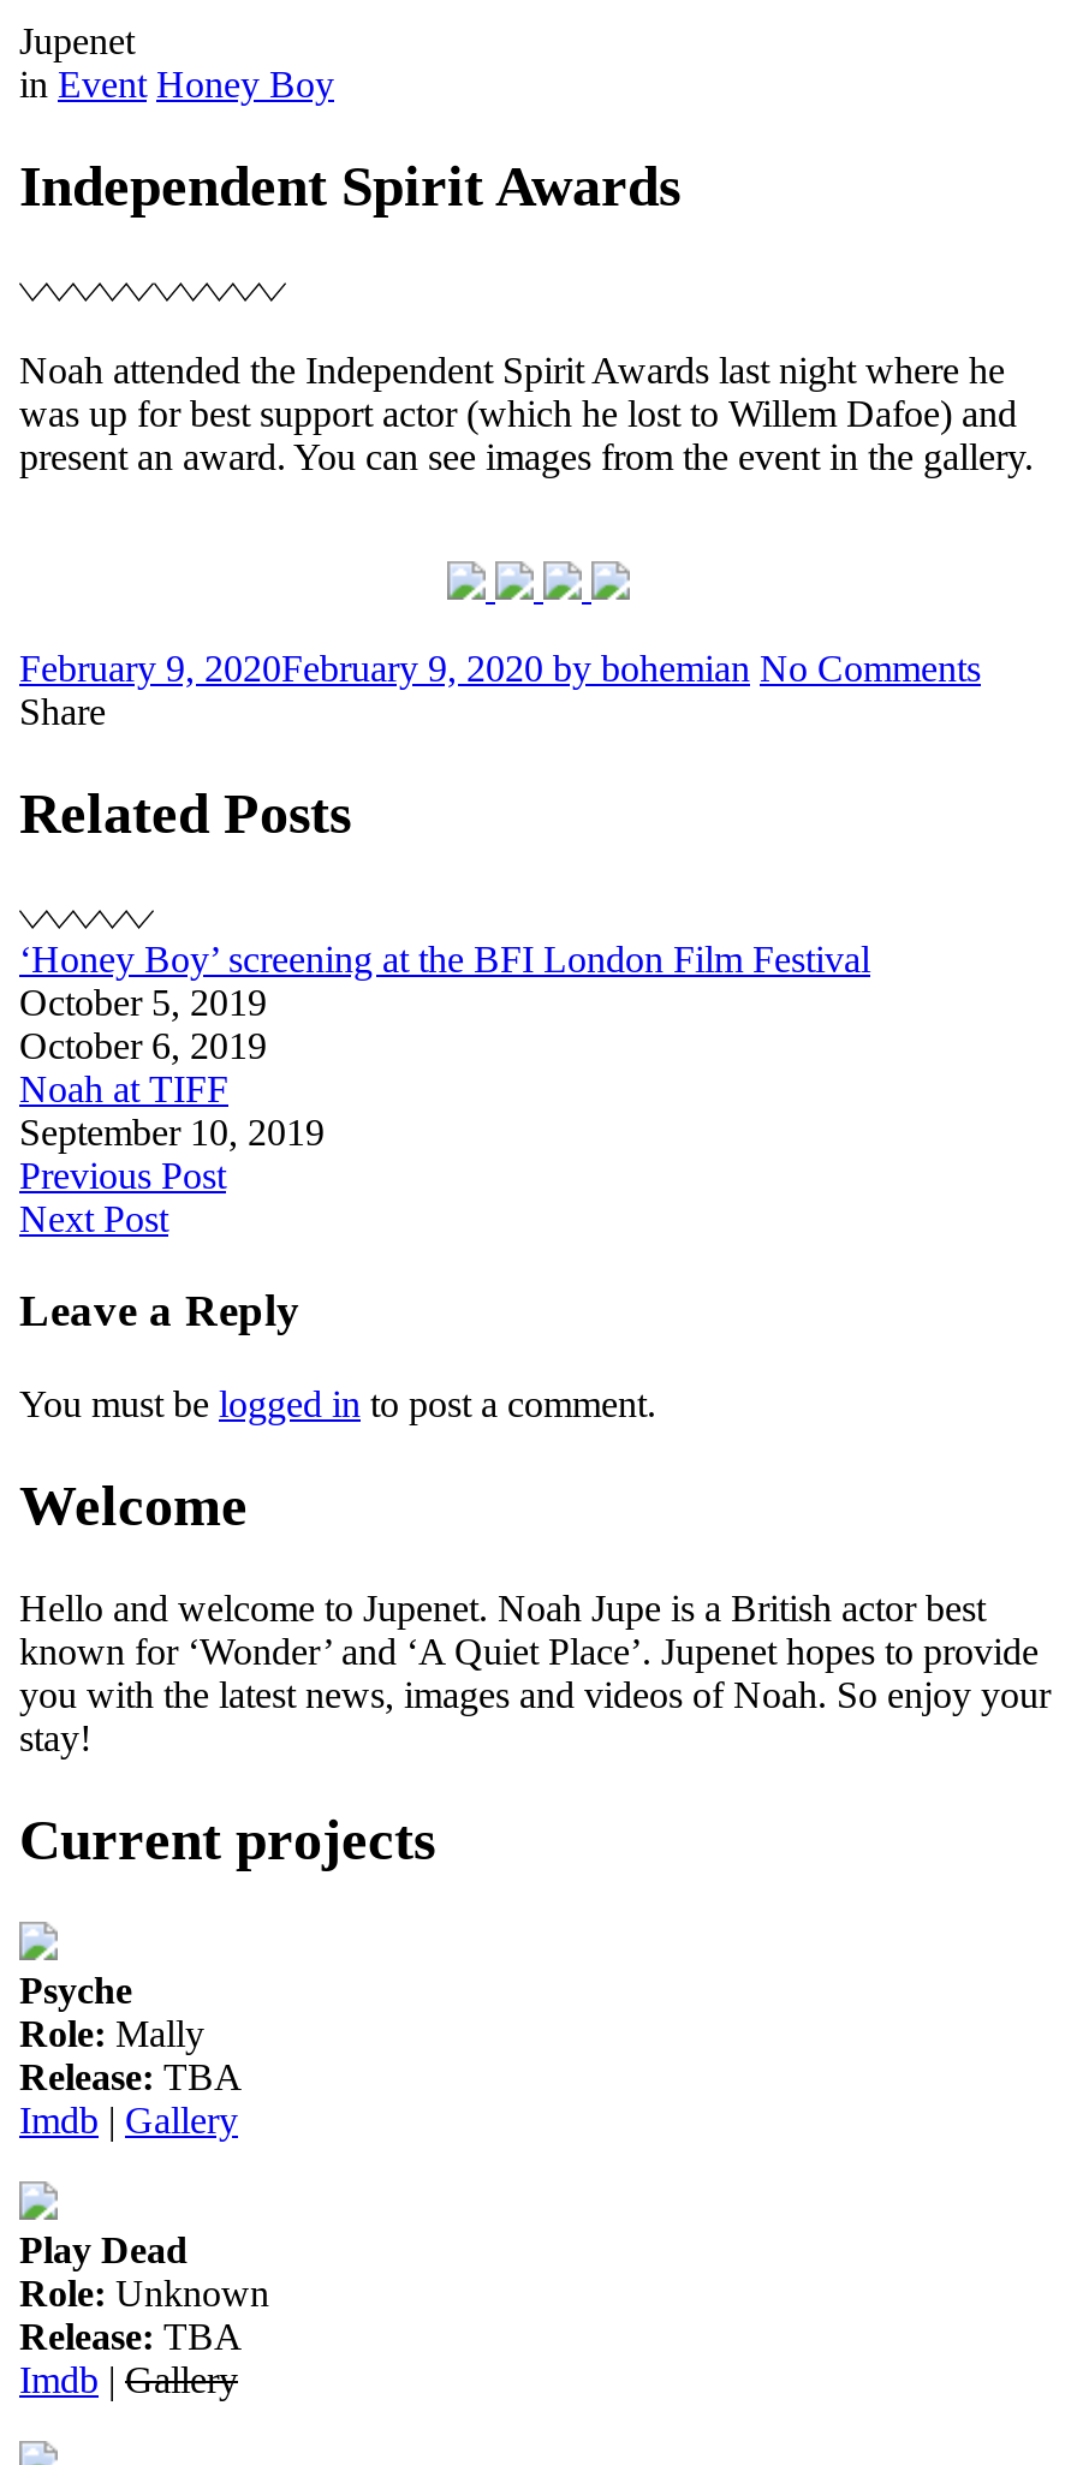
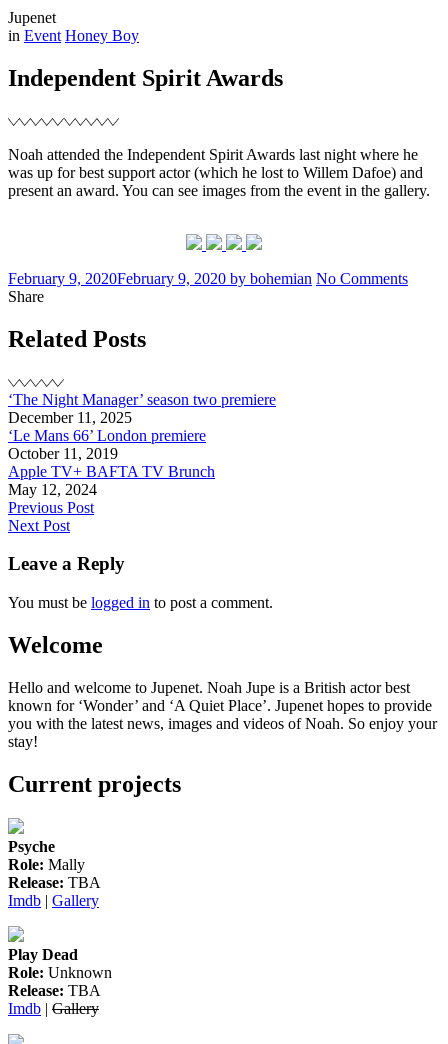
[19,938,870,1152] ‘Honey Boy’ screening at the BFI London Film Festival | October 5, 2019 | October 6, 2019 | Noah at TIFF | September 10, 2019 -> [8,391,276,498] ‘The Night Manager’ season two premiere | December 11, 2025 | ‘Le Mans 66’ London premiere | October 11, 2019 | Apple TV+ BAFTA TV Brunch | May 12, 2024

